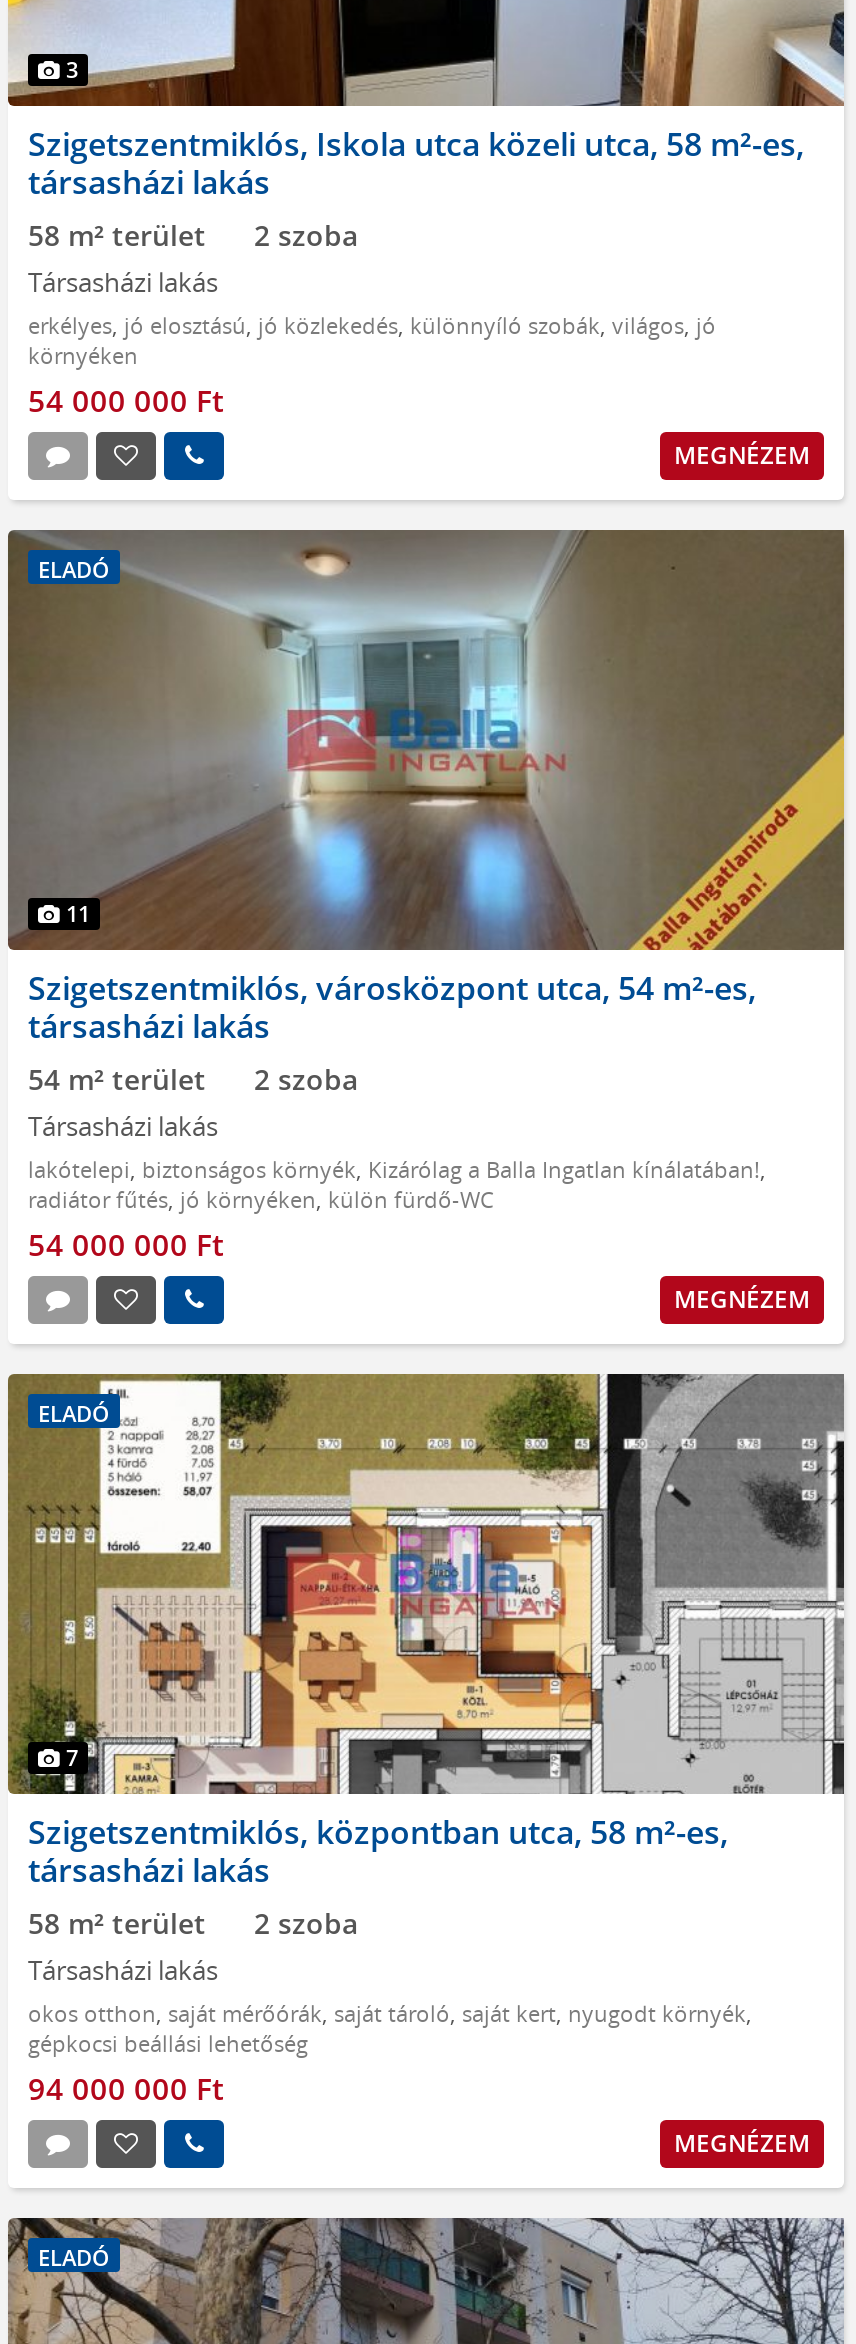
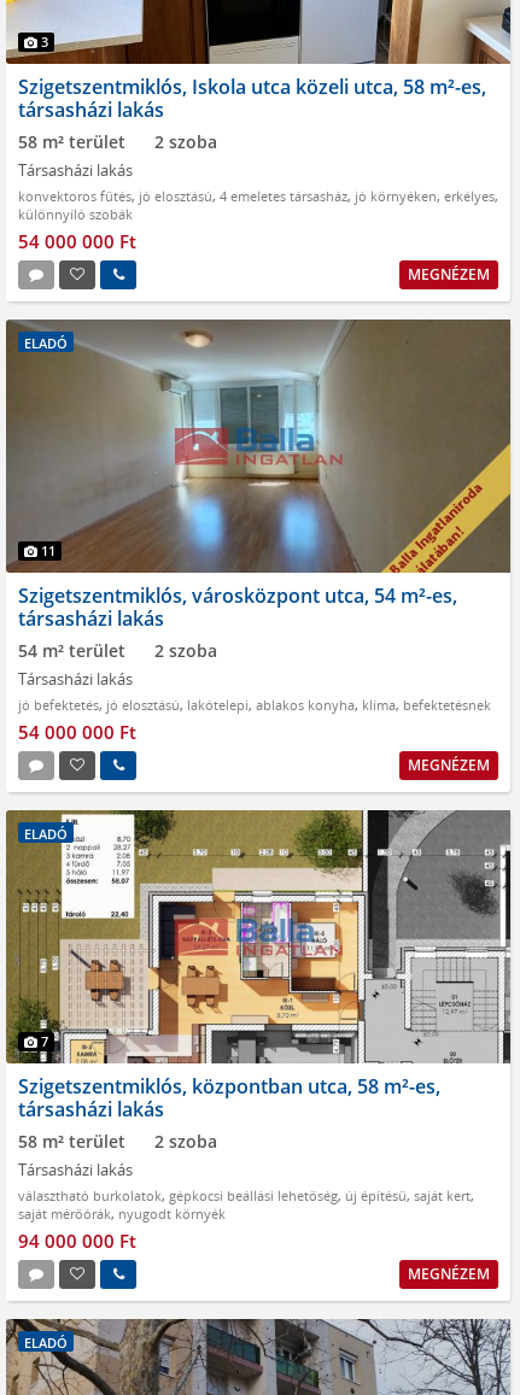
[28,310,716,370] erkélyes, jó elosztású, jó közlekedés, különnyíló szobák, világos, jó | környéken -> [18,187,498,223] konvektoros fűtés, jó elosztású, 4 emeletes társasház, jó környéken, erkélyes, | különnyíló szobák
[28,1154,766,1214] lakótelepi, biztonságos környék, Kizárólag a Balla Ingatlan kínálatában!, | radiátor fűtés, jó környéken,külön fürdő-WC -> [18,696,491,714] jó befektetés, jó elosztású, lakótelepi, ablakos konyha, klíma, befektetésnek
[28,1998,752,2058] okos otthon, saját mérőórák, saját tároló, saját kert, nyugodt környék, | gépkocsi beállási lehetőség -> [18,1186,474,1223] választható burkolatok, gépkocsi beállási lehetőség, új építésű, saját kert, | saját mérőórák, nyugodt környék

